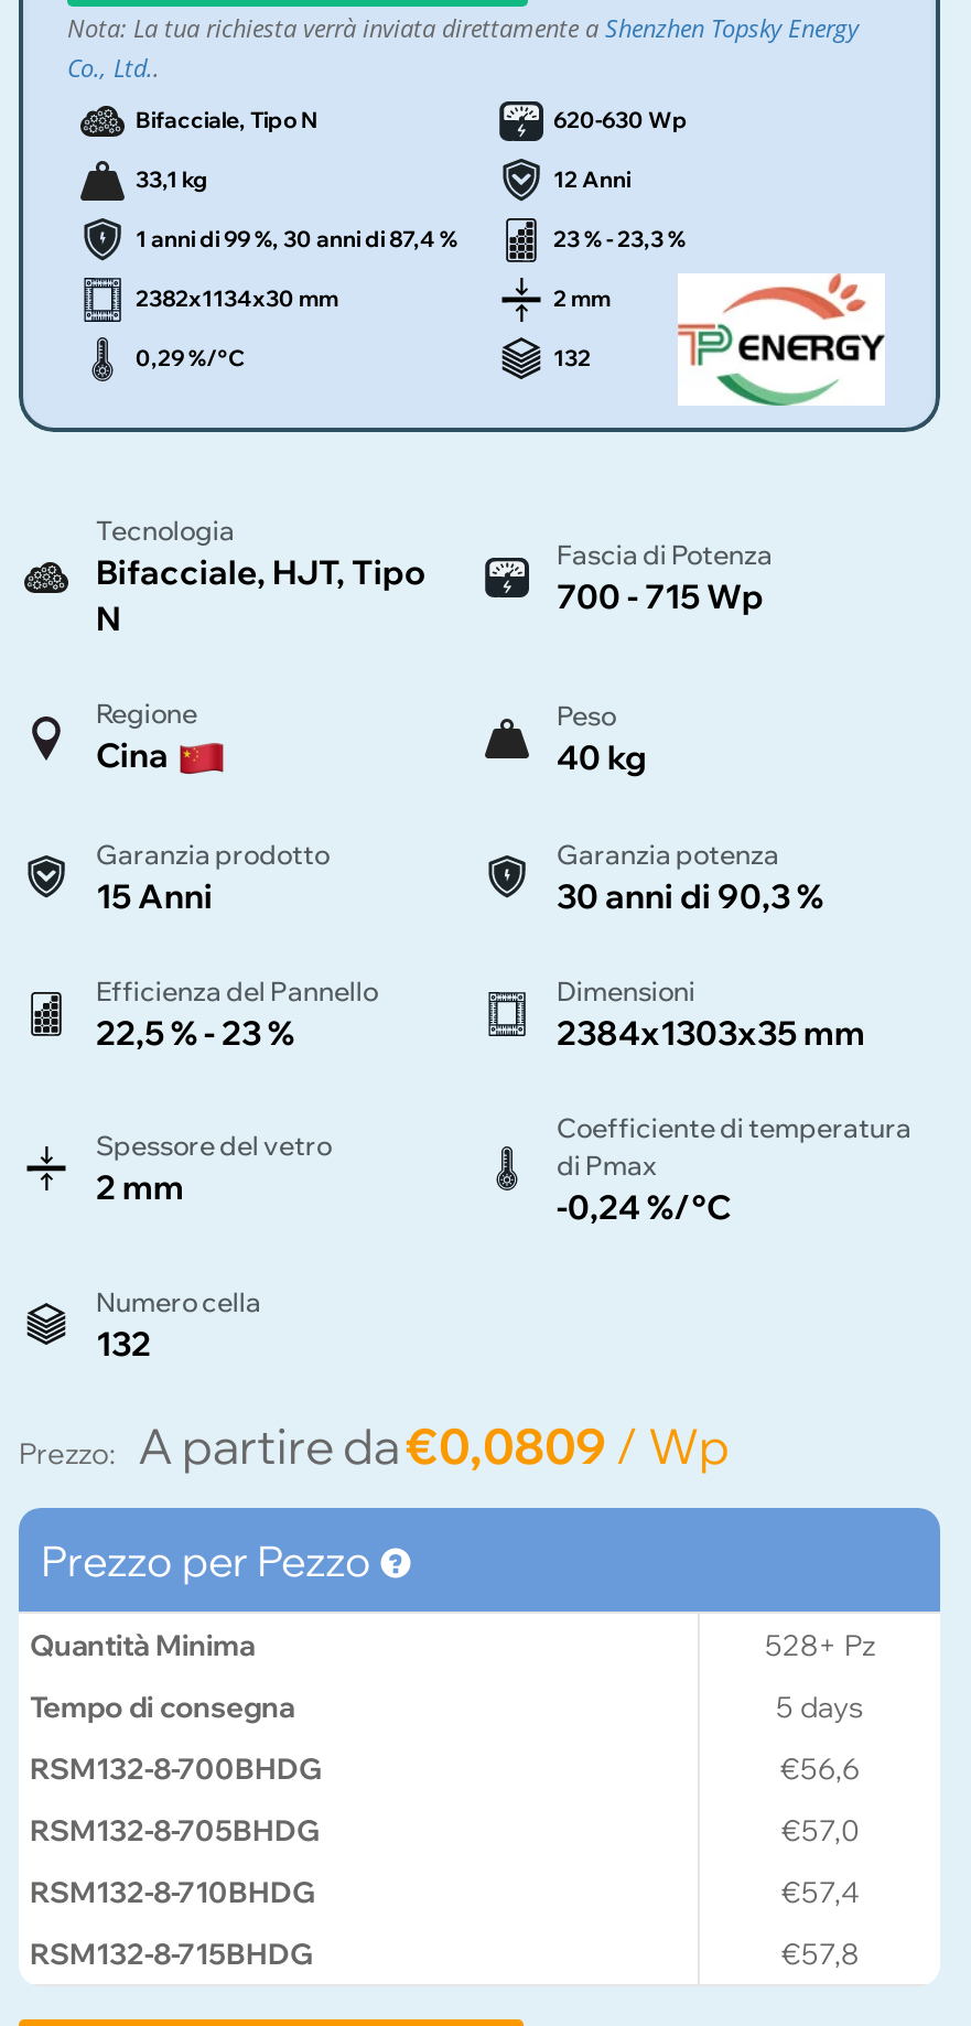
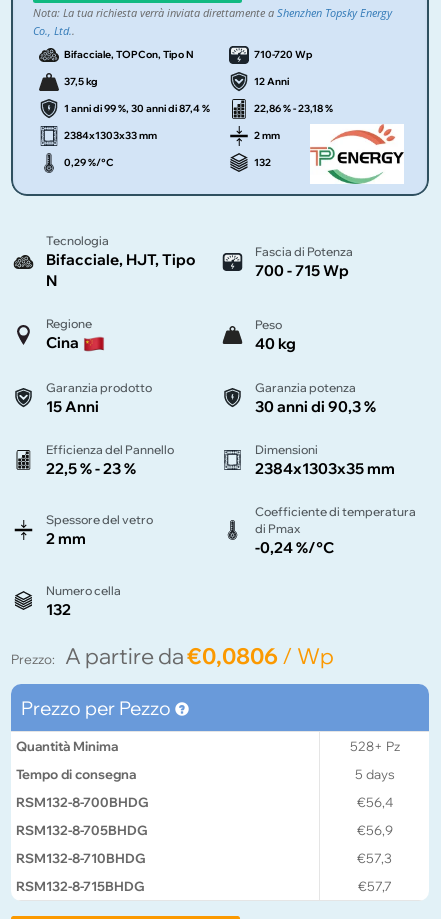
[136,106,688,134] Bifacciale, Tipo N | 620-630 Wp -> [64,48,312,61] Bifacciale, TOPCon, Tipo N | 710-720 Wp
[136,165,208,194] 33,1 kg -> [64,75,98,88] 37,5 kg
[553,225,686,254] 23 % - 23,3 % -> [253,102,332,115] 22,86 % - 23,18 %
[136,284,338,313] 2382x1134x30 mm -> [64,129,157,142] 2384x1303x33 mm
[138,1415,730,1477] A partire da €0,0809 / Wp -> [65,642,333,670] A partire da €0,0806 / Wp
[780,1751,860,1786] €56,6 -> [356,794,392,810] €56,4
[781,1813,859,1848] €57,0 -> [356,822,392,838] €56,9
[781,1875,859,1910] €57,4 -> [357,850,392,866] €57,3
[781,1936,859,1972] €57,8 -> [357,878,391,894] €57,7

